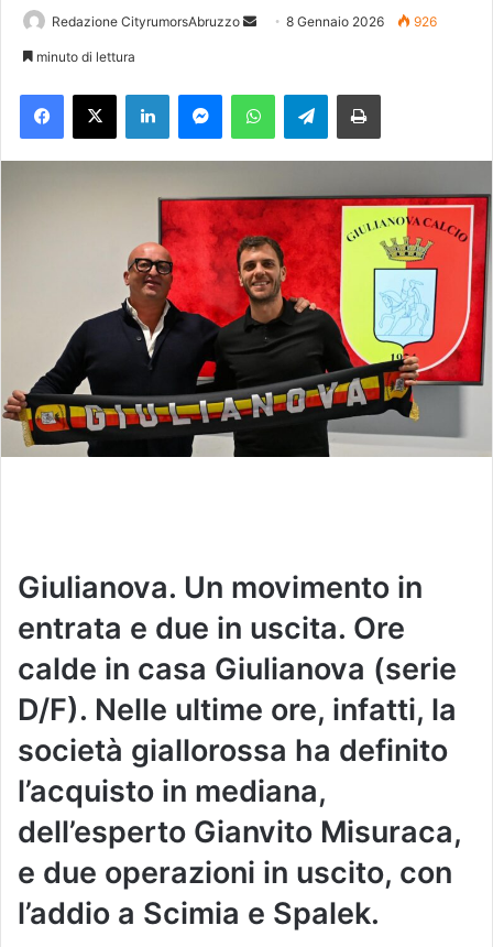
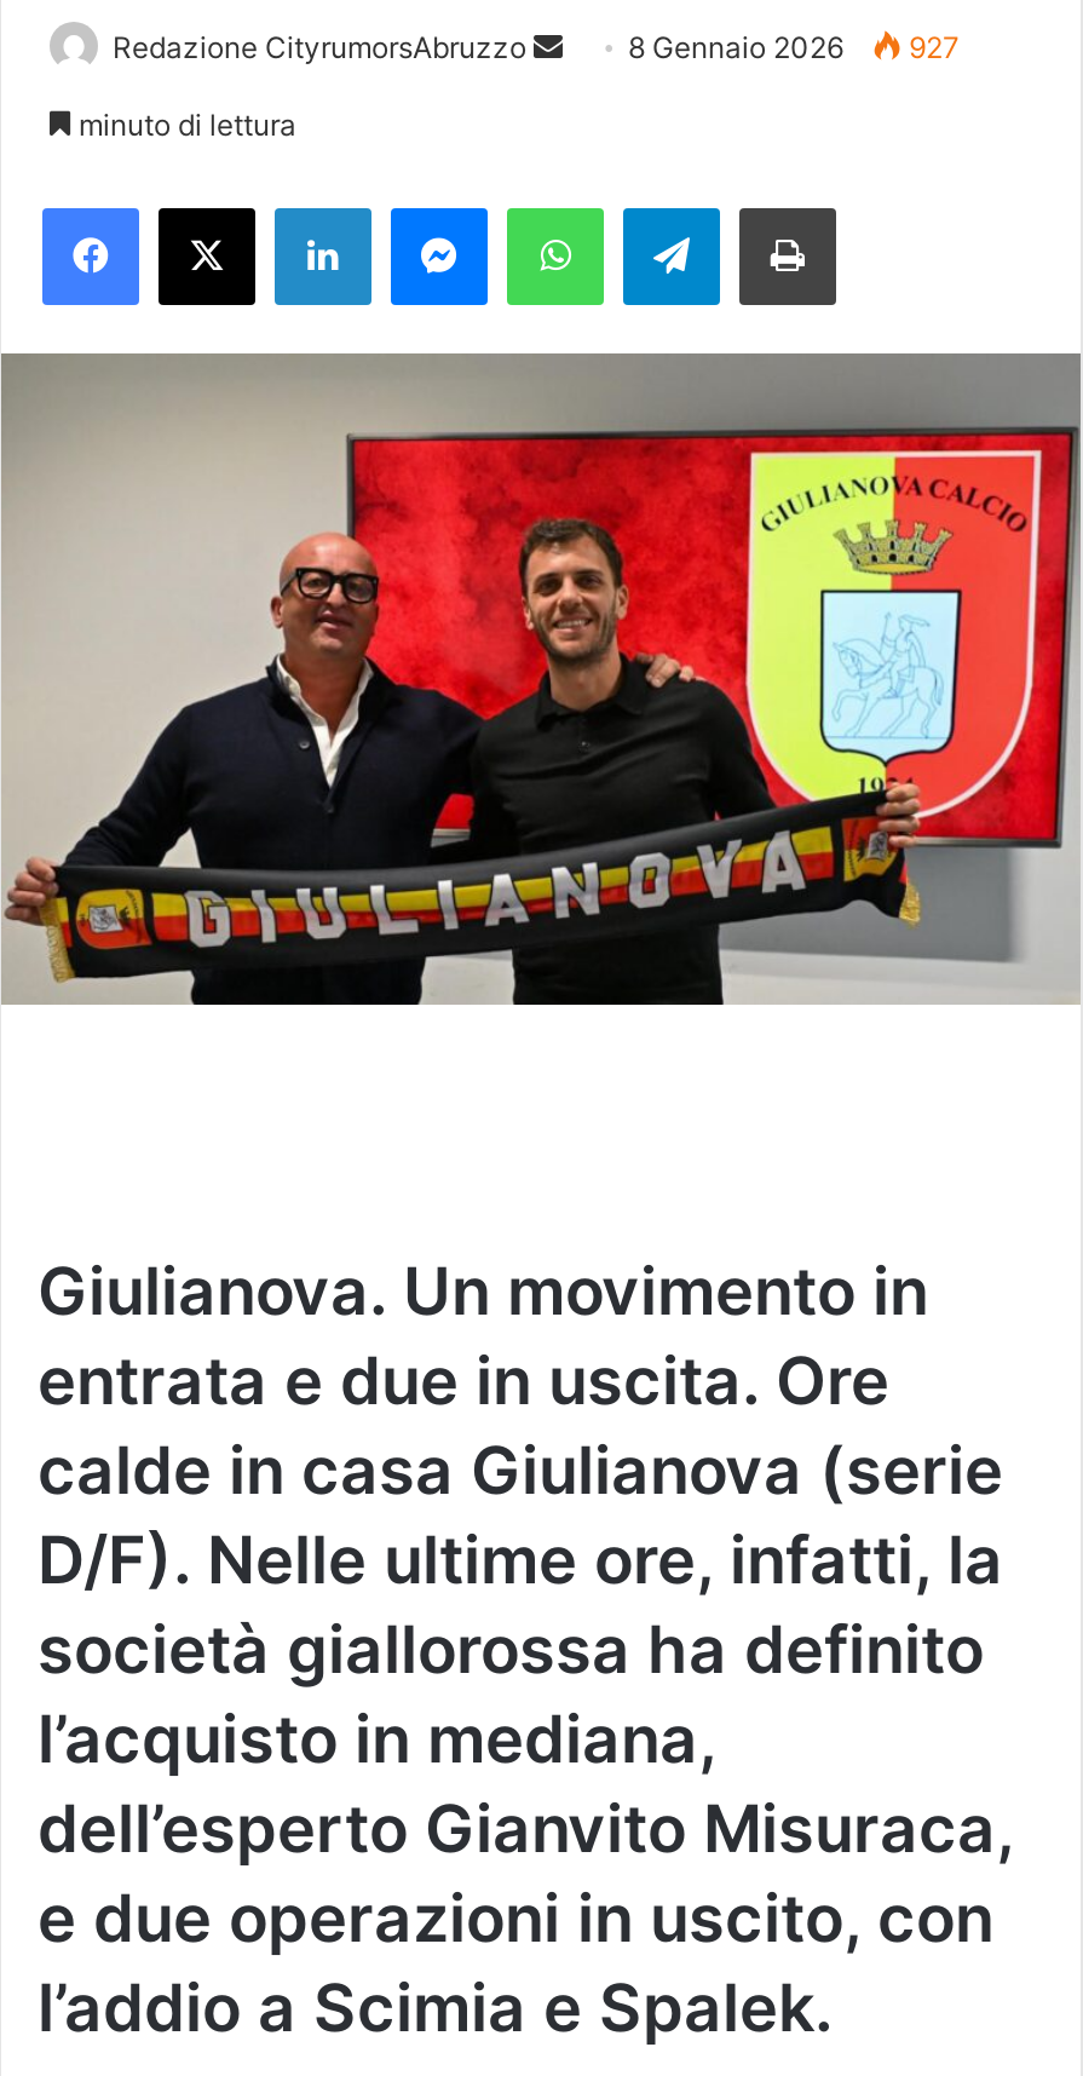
[410,14,437,30] 926 -> [901,30,960,67] 927

